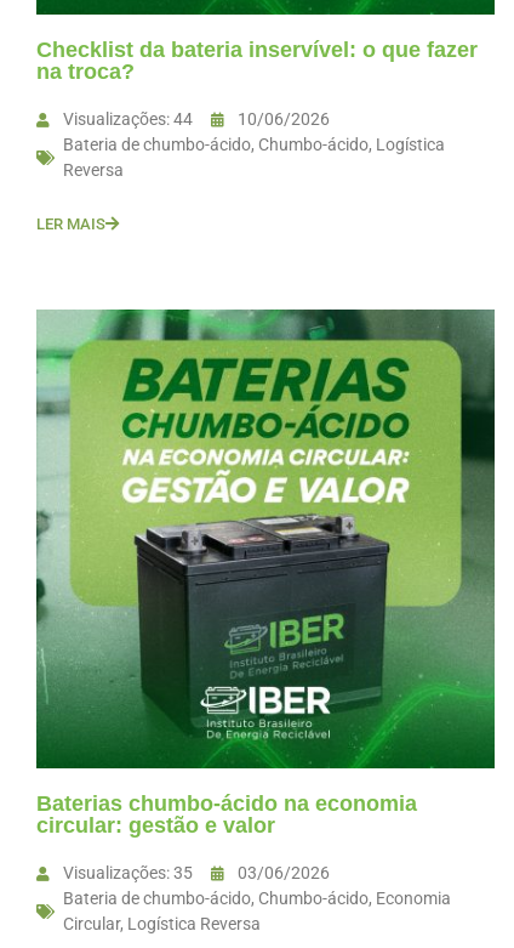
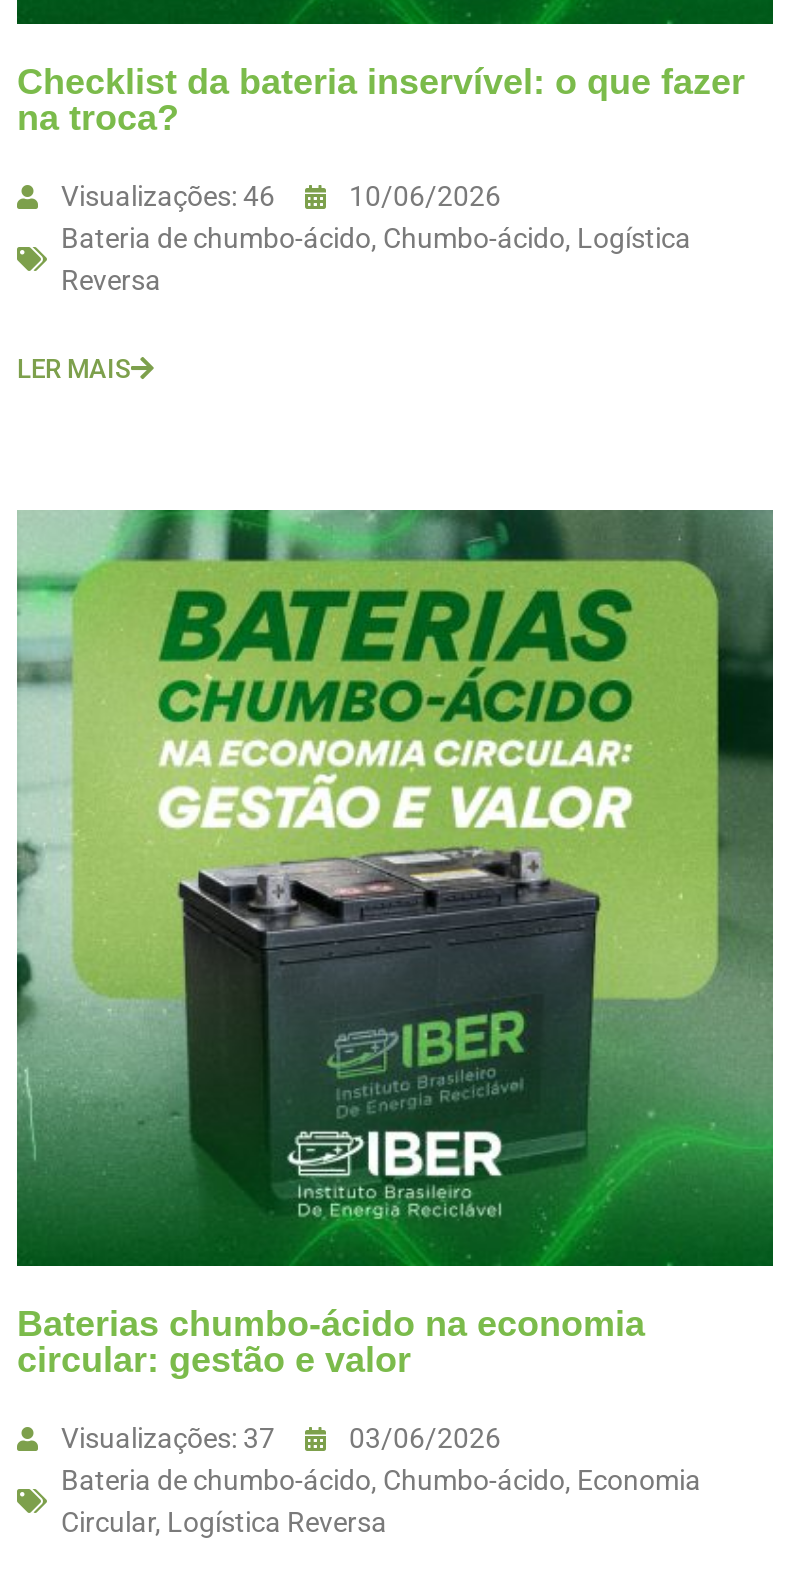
[63,109,193,129] Visualizações: 44 -> [61,180,275,212] Visualizações: 46
[63,863,193,883] Visualizações: 35 -> [61,1422,275,1454] Visualizações: 37

